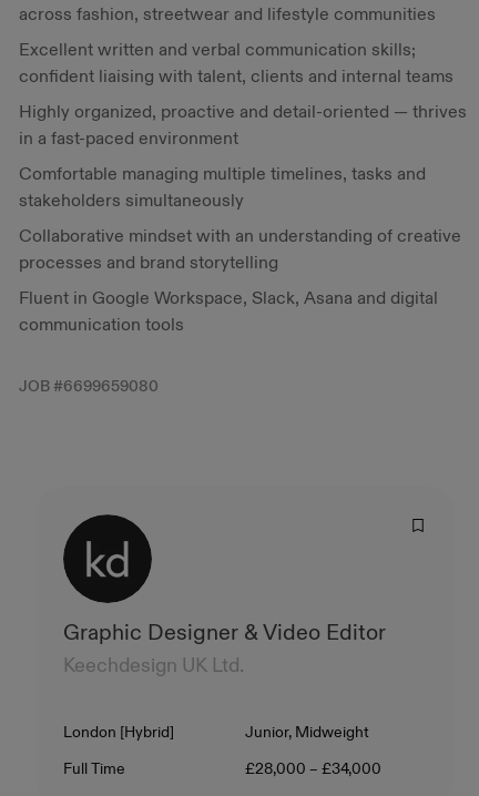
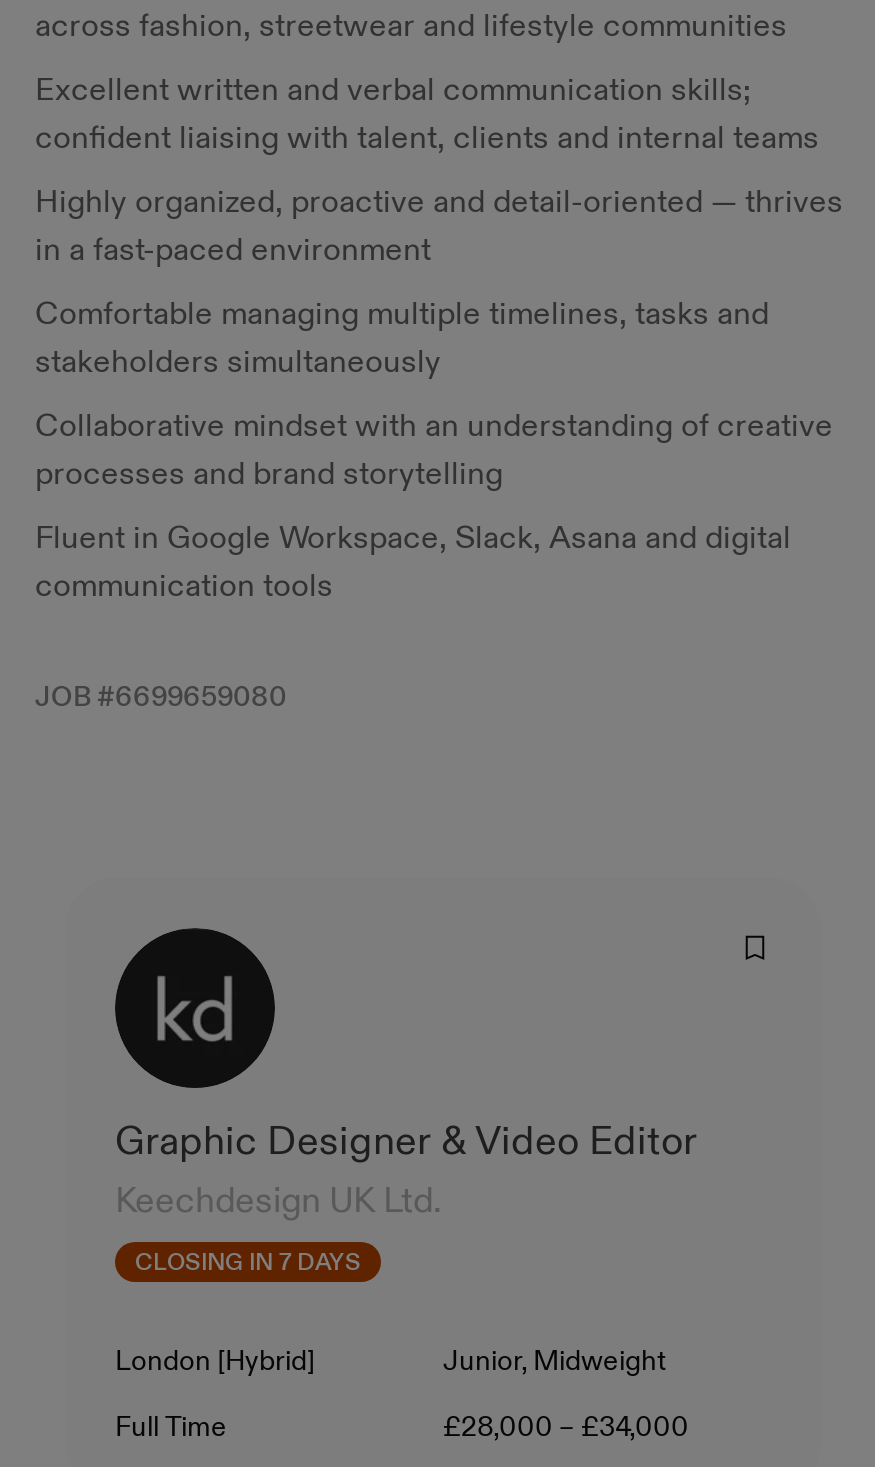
none -> [135,1246,361,1278] CLOSING IN 7 DAYS

